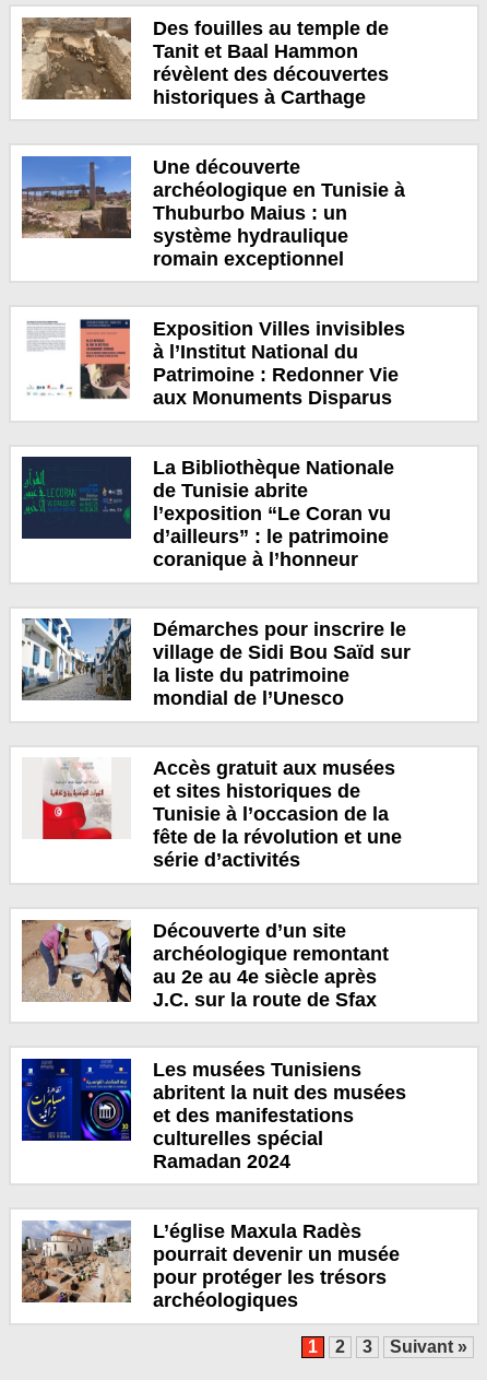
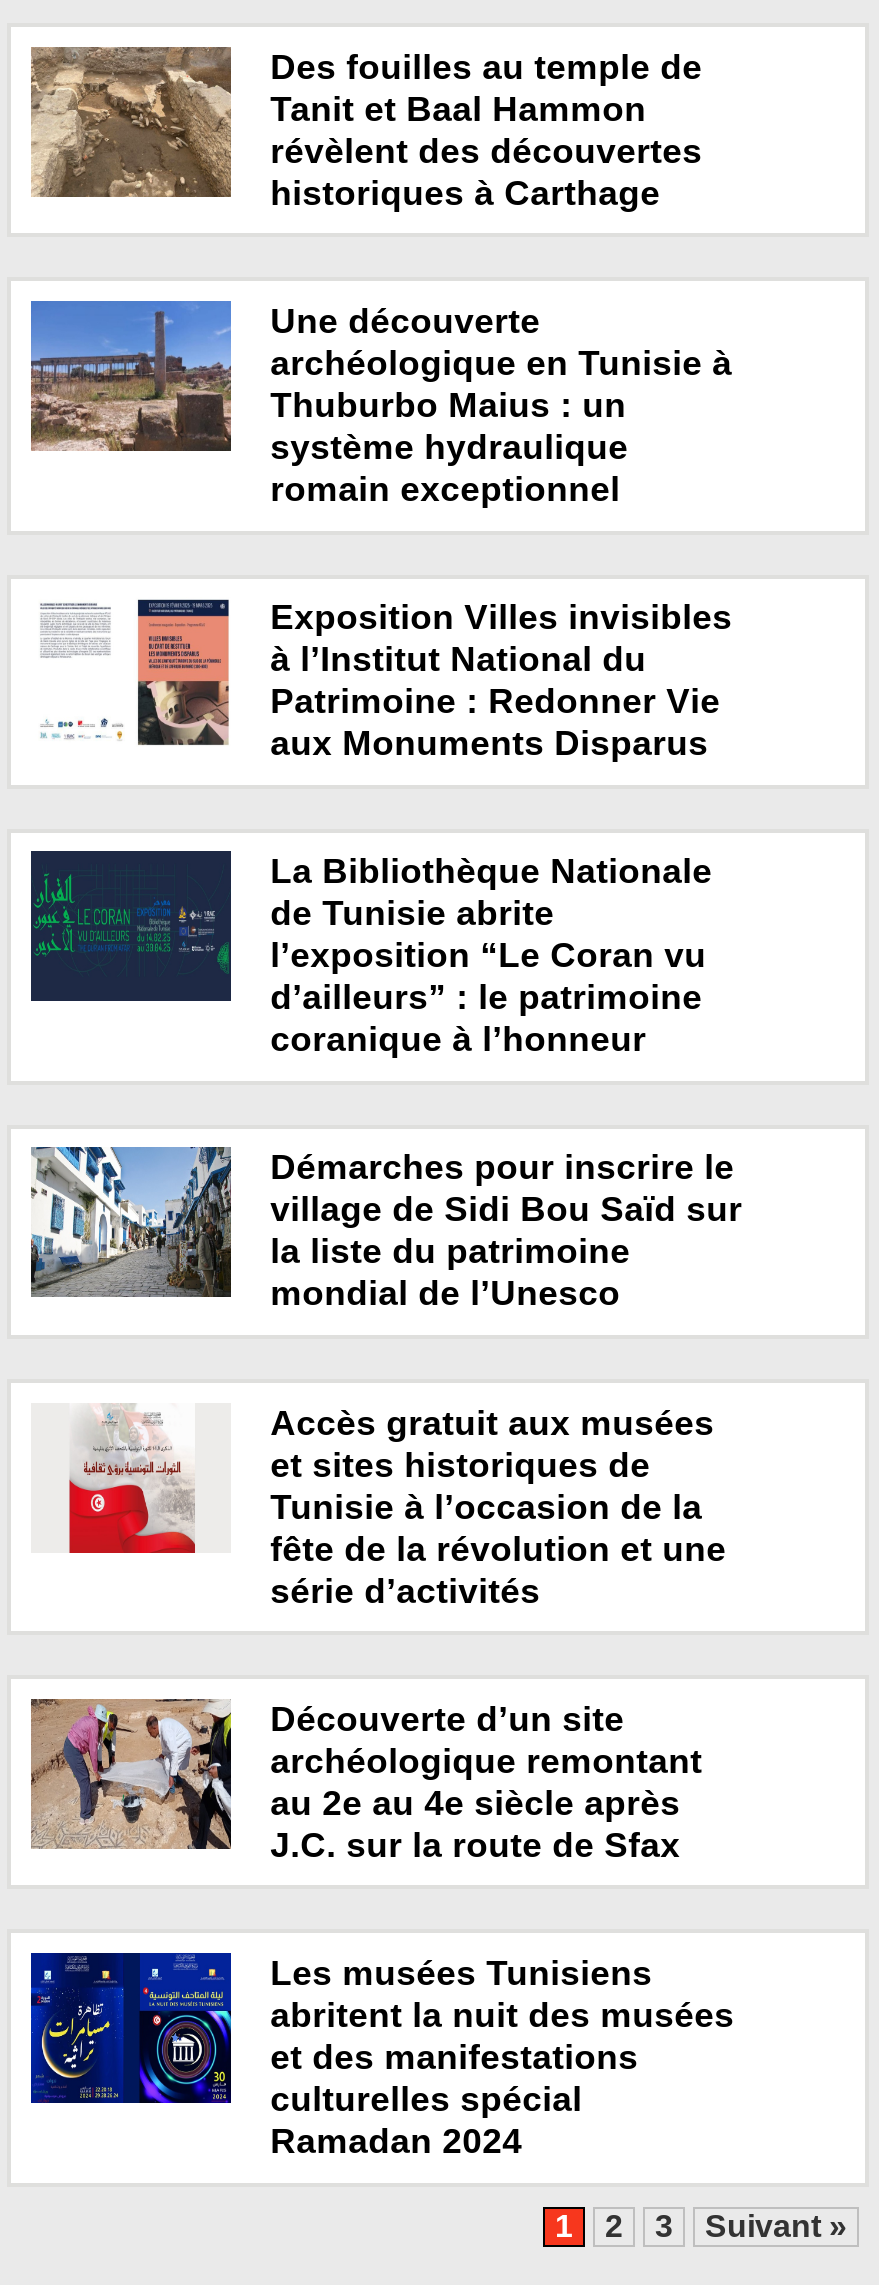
[21,1220,399,1311] [image] | L’église Maxula Radès | pourrait devenir un musée | pour protéger les trésors | archéologiques -> none

